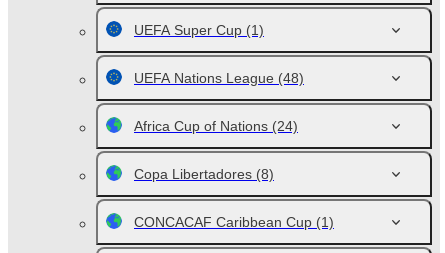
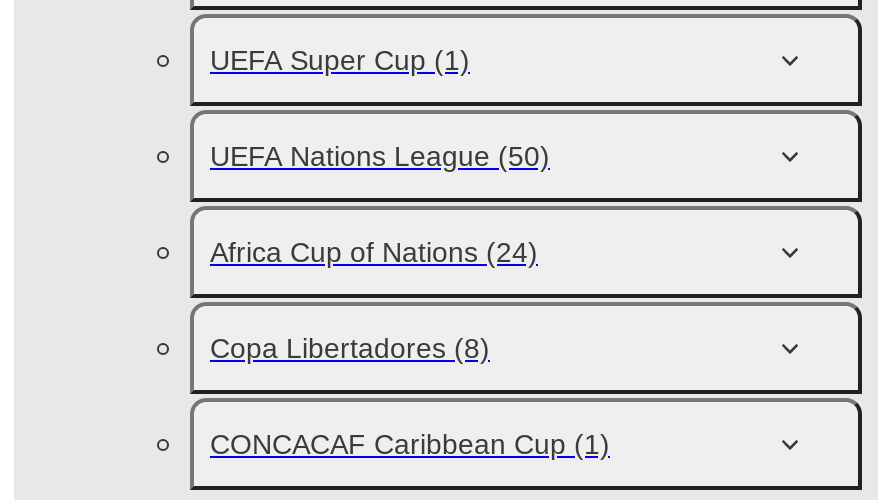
[134,70,304,86] UEFA Nations League (48) -> [210,140,550,172] UEFA Nations League (50)

